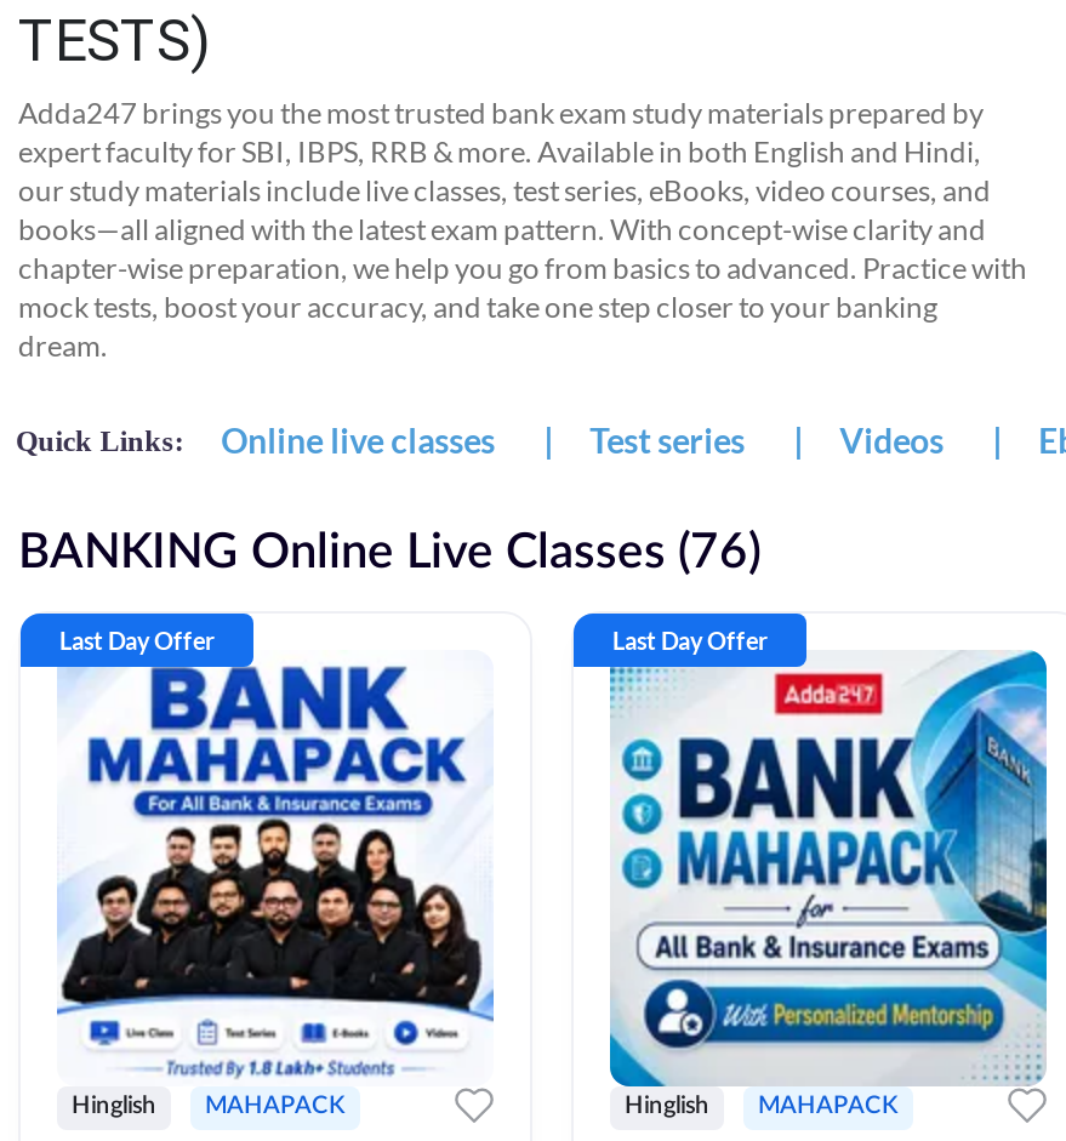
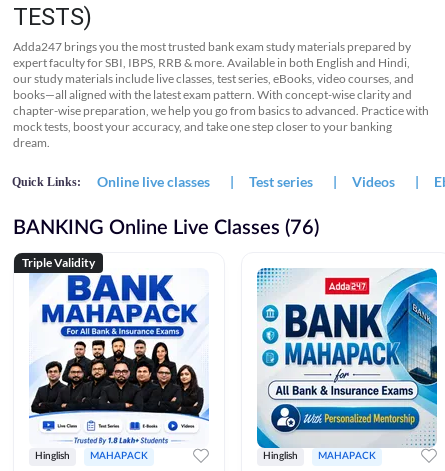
[59,626,215,655] Last Day Offer -> [22,255,95,270] Triple Validity
[612,626,768,655] Last Day Offer -> none

